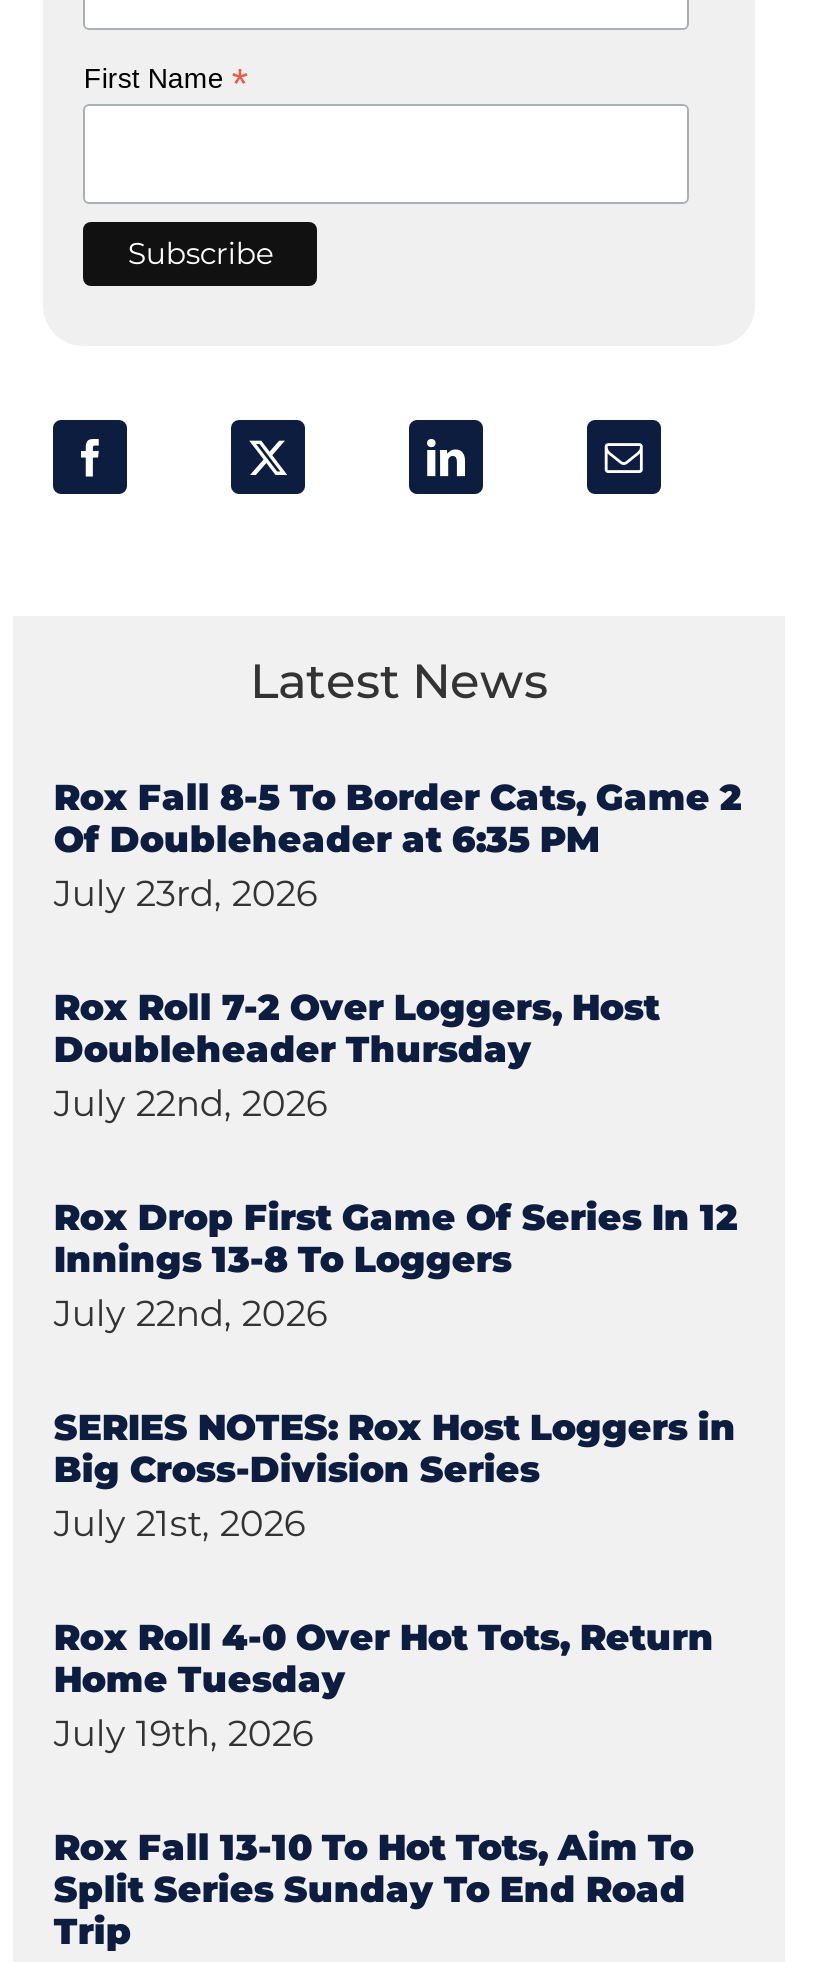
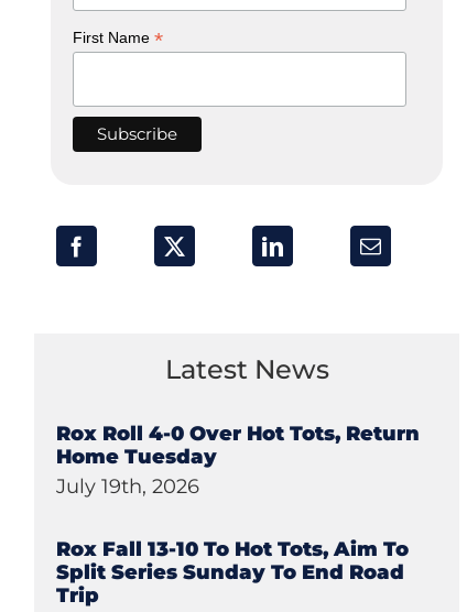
[54,777,742,1547] Rox Fall 8-5 To Border Cats, Game 2 | Of Doubleheader at 6:35 PM | July 23rd, 2026 | Rox Roll 7-2 Over Loggers, Host | Doubleheader Thursday | July 22nd, 2026 | Rox Drop First Game Of Series In 12 | Innings 13-8 To Loggers | July 22nd, 2026 | SERIES NOTES: Rox Host Loggers in | Big Cross-Division Series | July 21st, 2026 -> none

